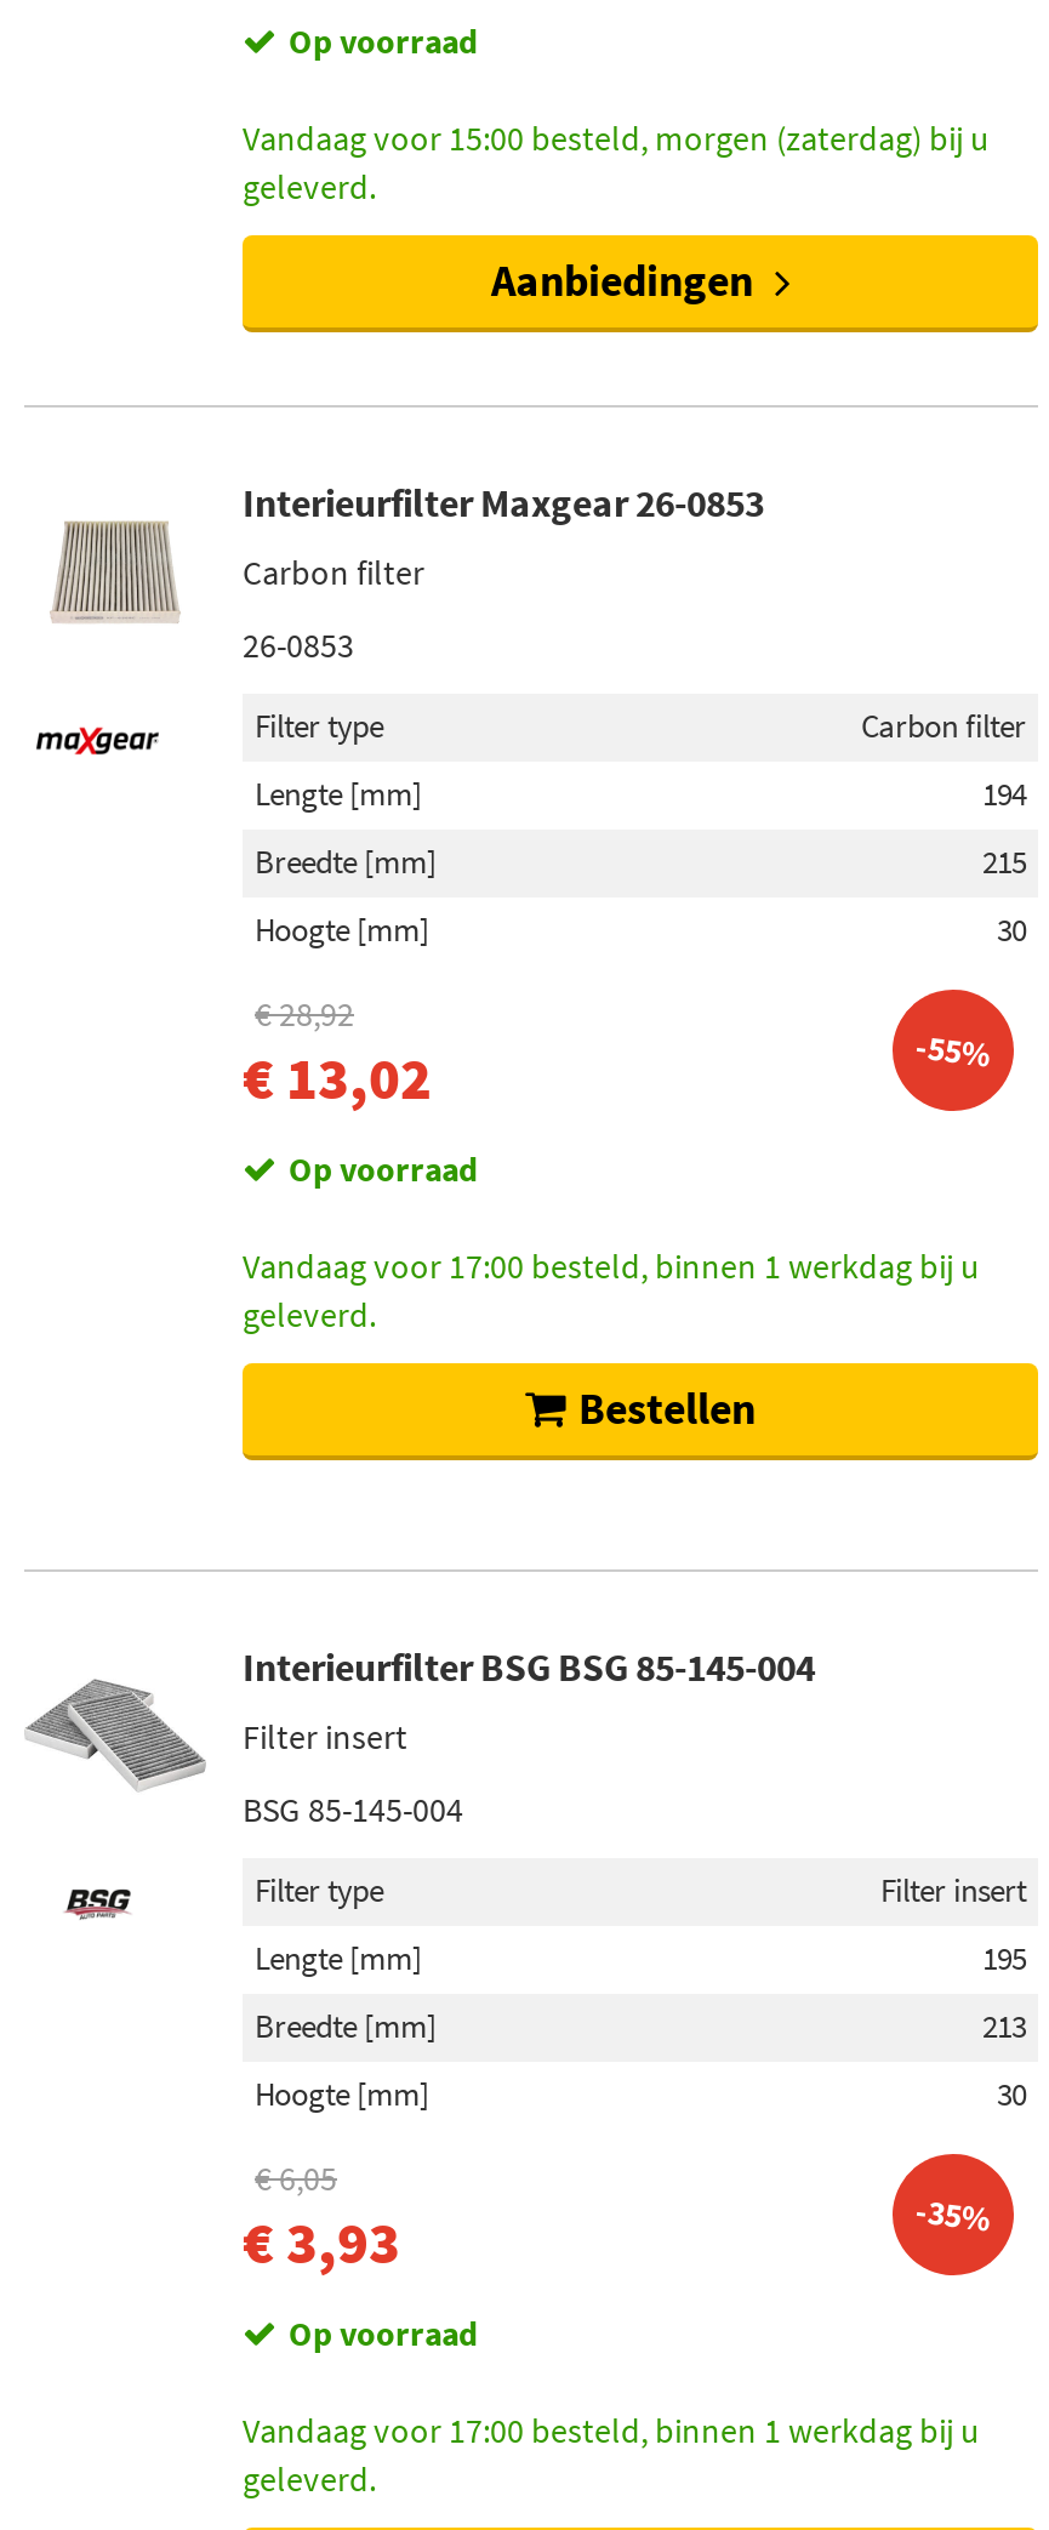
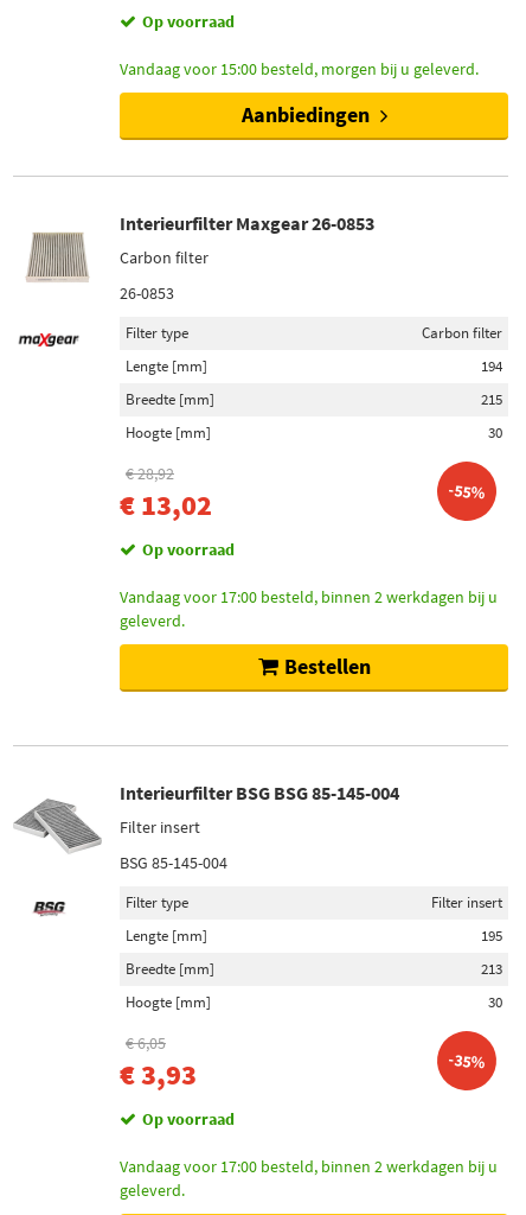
[243,116,990,209] Vandaag voor 15:00 besteld, morgen (zaterdag) bij u | geleverd. -> [120,58,479,79] Vandaag voor 15:00 besteld, morgen bij u geleverd.
[243,1244,980,1288] Vandaag voor 17:00 besteld, binnen 1 werkdag bij u -> [120,586,498,607] Vandaag voor 17:00 besteld, binnen 2 werkdagen bij u
[243,2409,980,2452] Vandaag voor 17:00 besteld, binnen 1 werkdag bij u -> [120,1156,498,1177] Vandaag voor 17:00 besteld, binnen 2 werkdagen bij u

